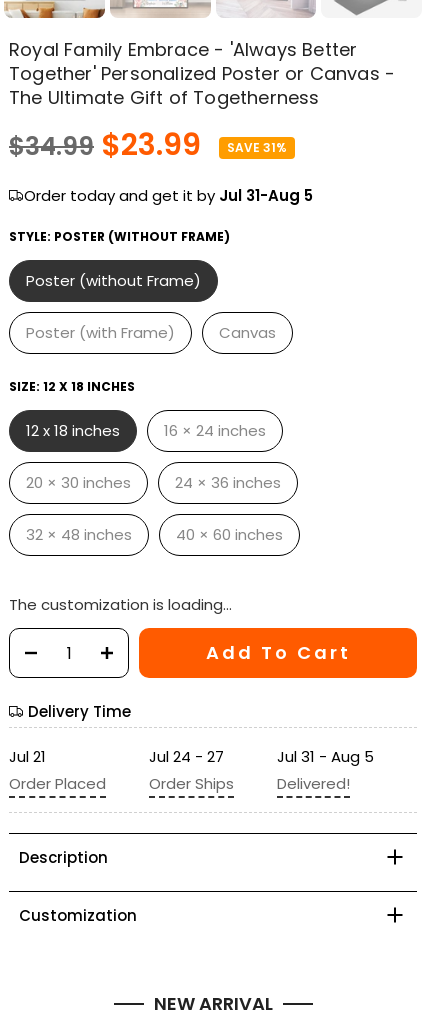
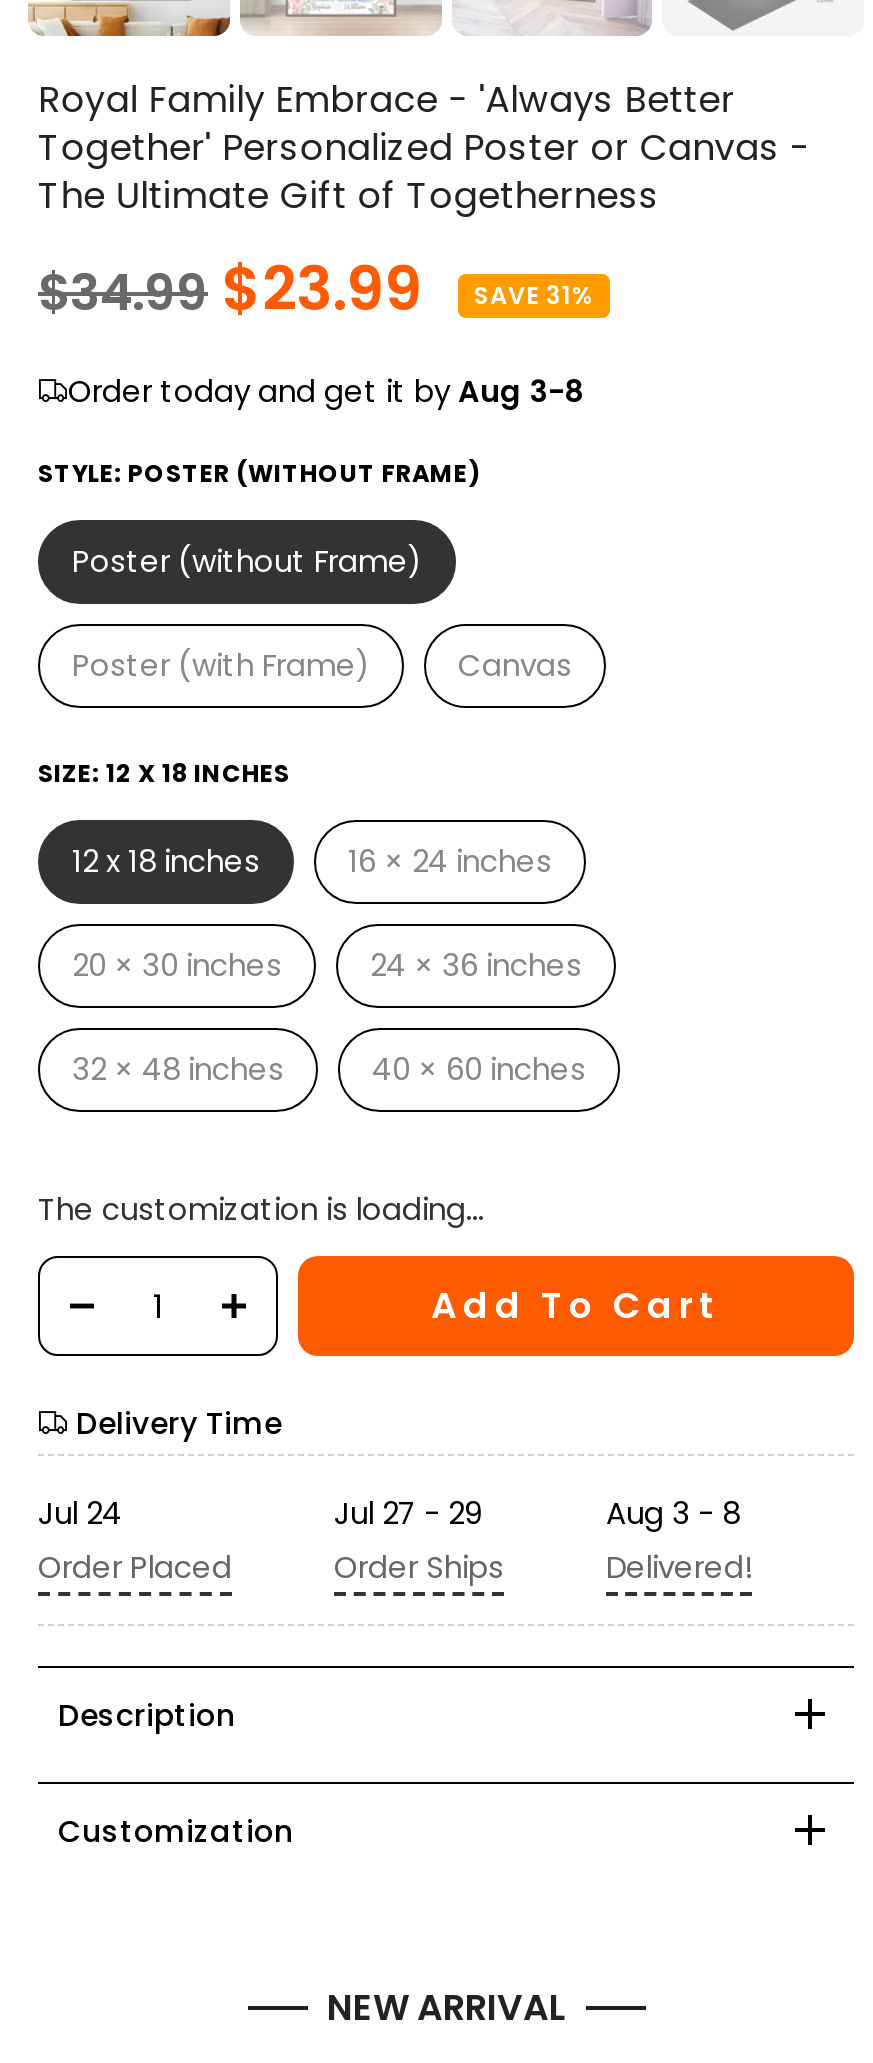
[24,185,313,206] Order today and get it by Jul 31-Aug 5 -> [68,370,584,412] Order today and get it by Aug 3-8
[9,746,46,767] Jul 21 -> [38,1492,122,1534] Jul 24
[149,746,224,767] Jul 24 - 27 -> [334,1492,482,1534] Jul 27 - 29
[277,746,374,767] Jul 31 - Aug 5 -> [606,1492,740,1534] Aug 3 - 8

